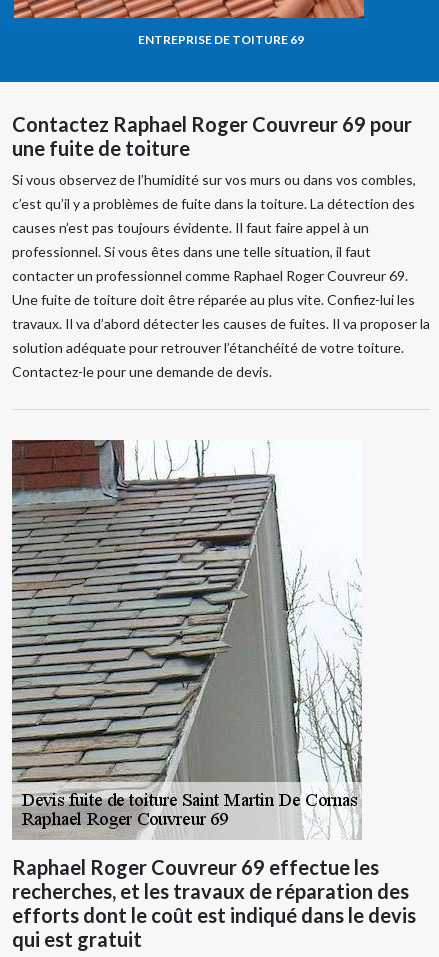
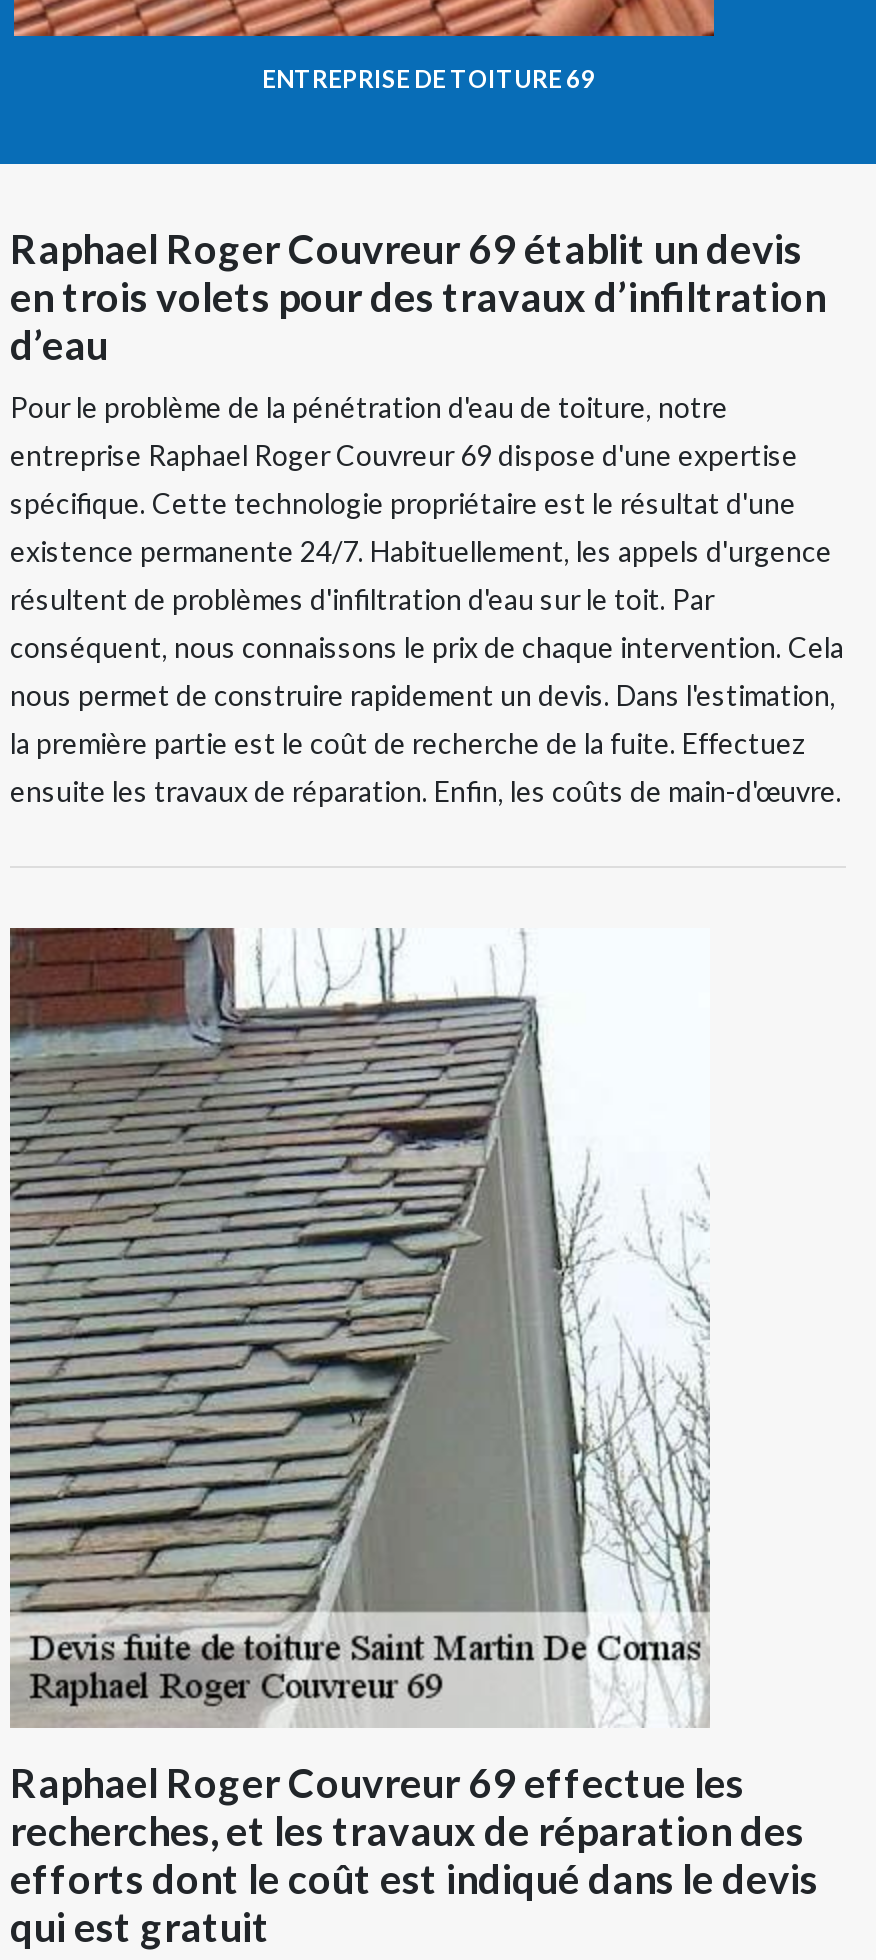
[12,112,412,160] Contactez Raphael Roger Couvreur 69 pour | une fuite de toiture -> [10,224,826,368] Raphael Roger Couvreur 69 établit un devis | en trois volets pour des travaux d’infiltration | d’eau
[12,171,430,380] Si vous observez de l’humidité sur vos murs ou dans vos combles, | c’est qu’il y a problèmes de fuite dans la toiture. La détection des | causes n’est pas toujours évidente. Il faut faire appel à un | professionnel. Si vous êtes dans une telle situation, il faut | contacter un professionnel comme Raphael Roger Couvreur 69. | Une fuite de toiture doit être réparée au plus vite. Confiez-lui les | travaux. Il va d’abord détecter les causes de fuites. Il va proposer la | solution adéquate pour retrouver l’étanchéité de votre toiture. | Contactez-le pour une demande de devis. -> [10,390,844,808] Pour le problème de la pénétration d'eau de toiture, notre | entreprise Raphael Roger Couvreur 69 dispose d'une expertise | spécifique. Cette technologie propriétaire est le résultat d'une | existence permanente 24/7. Habituellement, les appels d'urgence | résultent de problèmes d'infiltration d'eau sur le toit. Par | conséquent, nous connaissons le prix de chaque intervention. Cela | nous permet de construire rapidement un devis. Dans l'estimation, | la première partie est le coût de recherche de la fuite. Effectuez | ensuite les travaux de réparation. Enfin, les coûts de main-d'œuvre.

